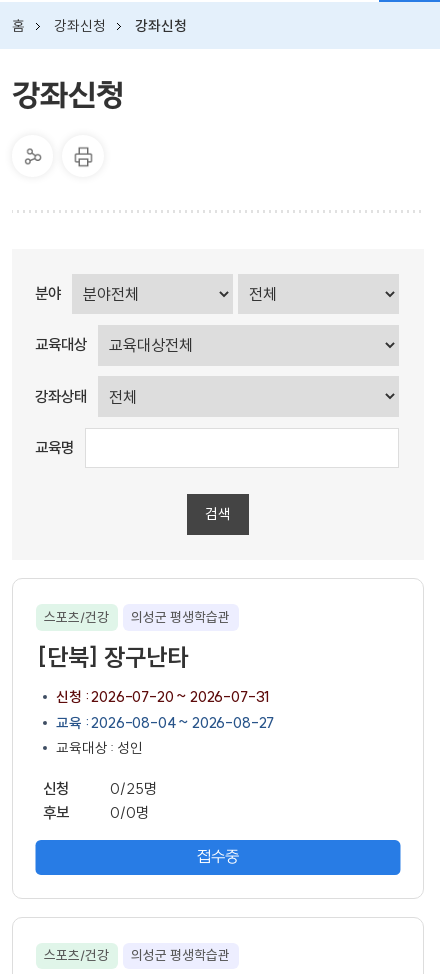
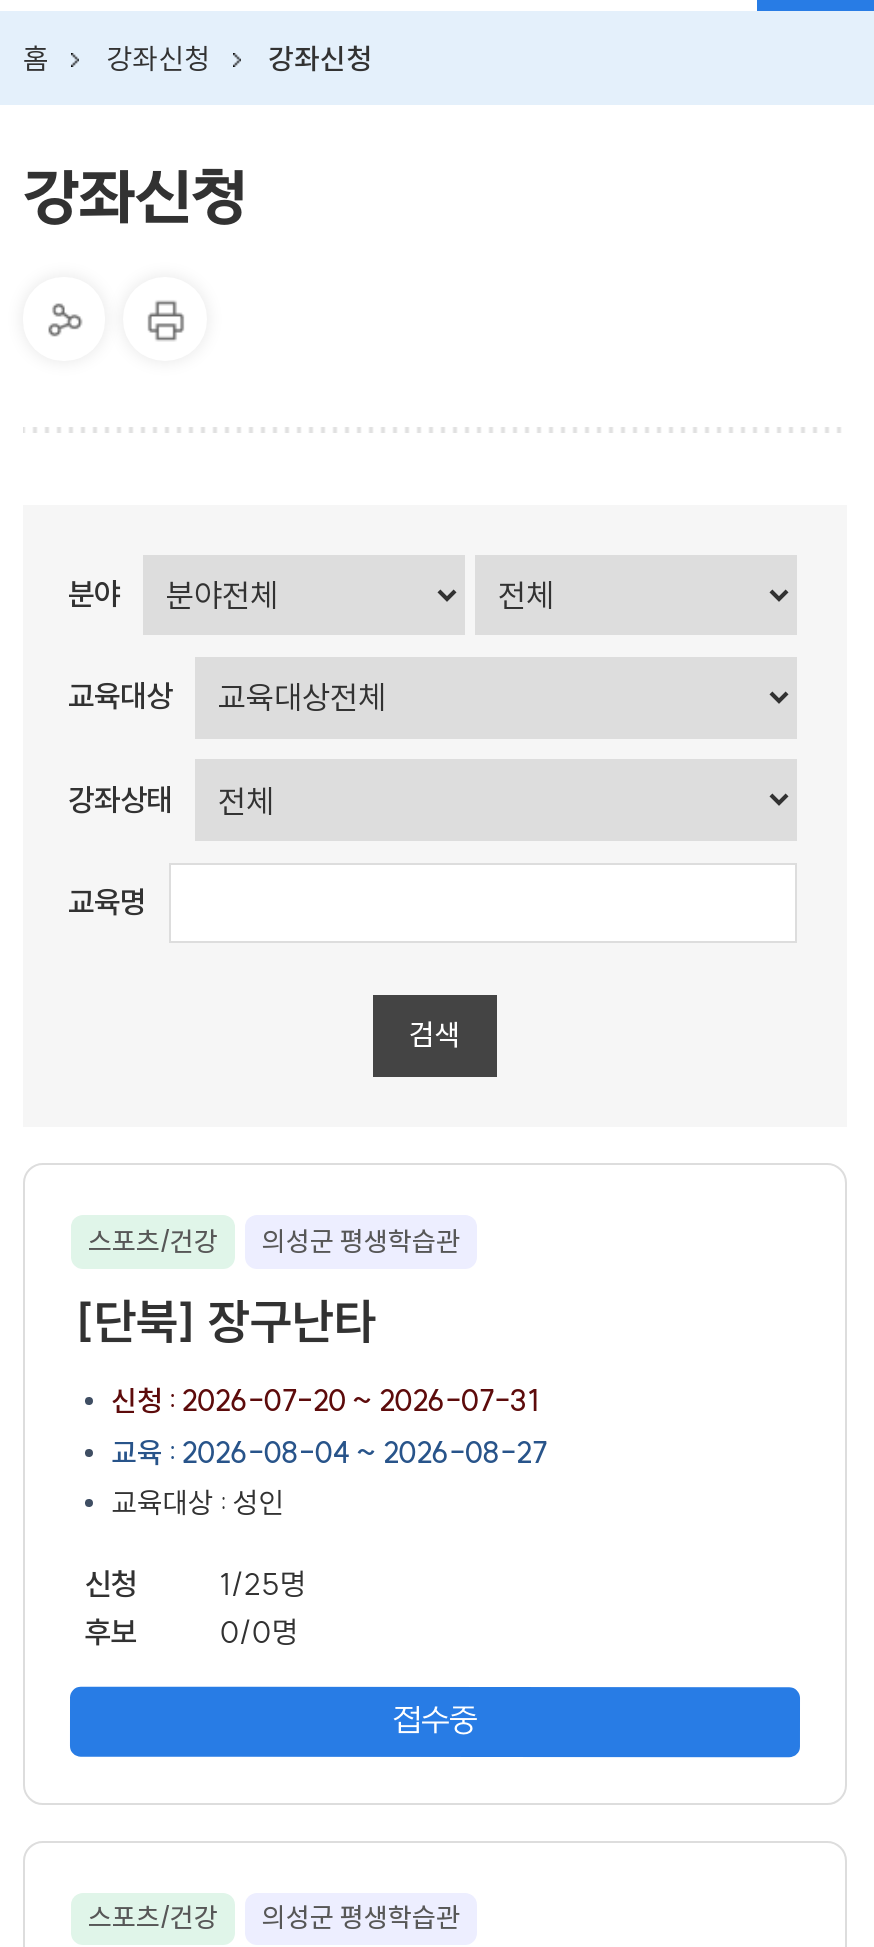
[110,779,157,798] 0/25명 -> [219,1565,305,1603] 1/25명

